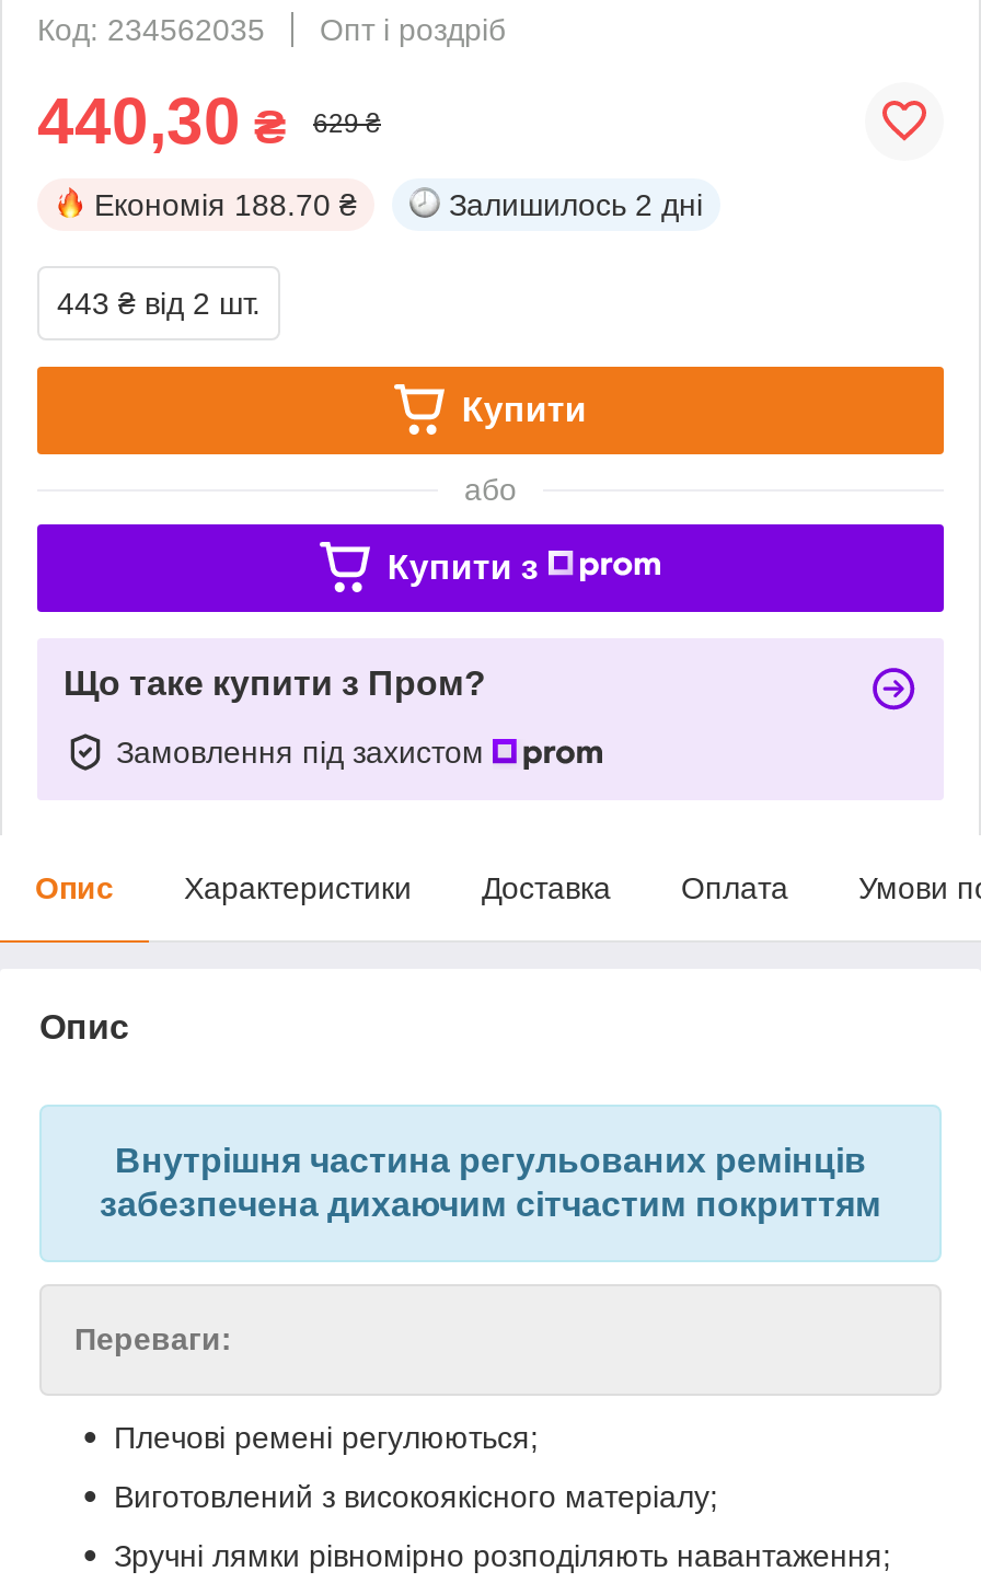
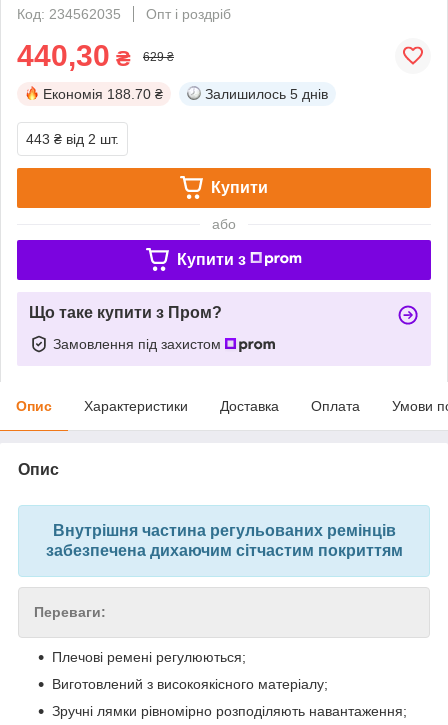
[449,187,703,222] Залишилось 2 дні -> [205,86,328,102] Залишилось 5 днів

